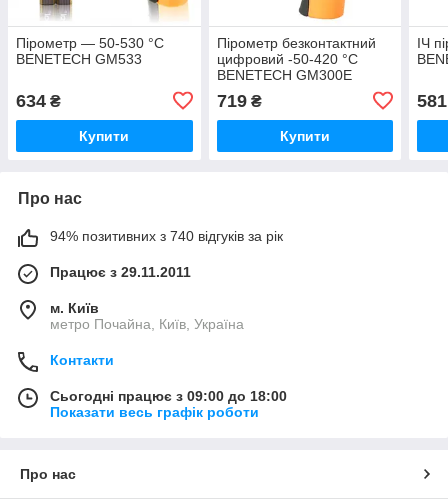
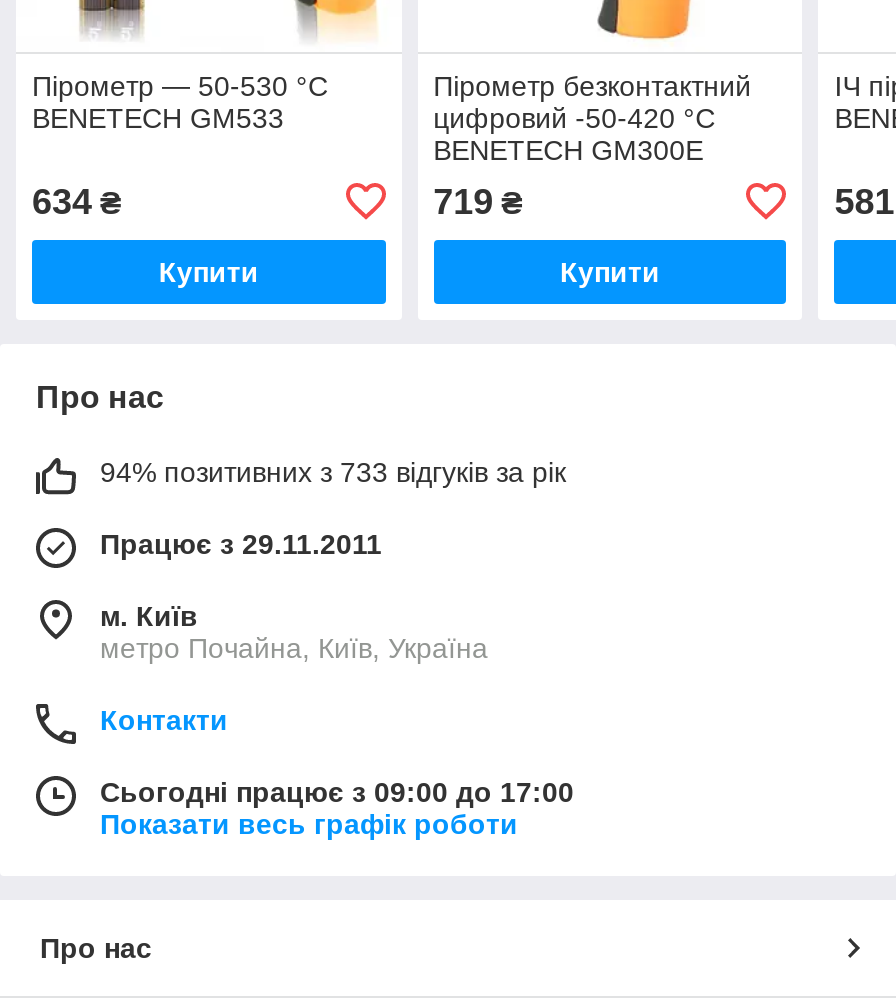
[50,228,283,244] 94% позитивних з 740 відгуків за рік -> [100,456,566,488] 94% позитивних з 733 відгуків за рік
[50,388,287,404] Сьогодні працює з 09:00 до 18:00 -> [100,776,574,808] Сьогодні працює з 09:00 до 17:00

